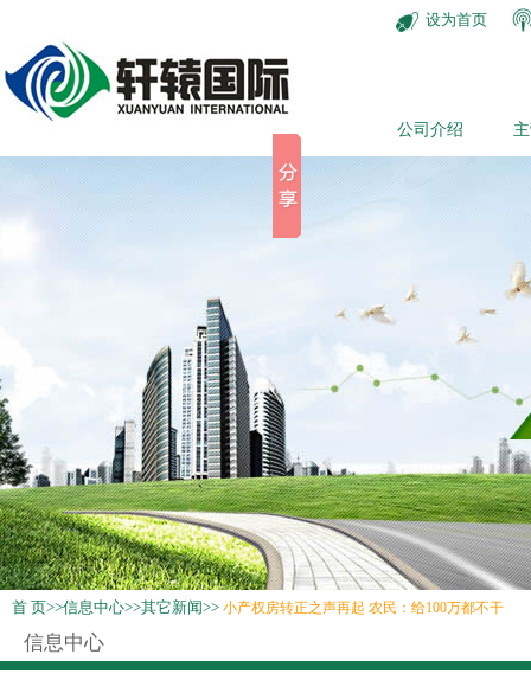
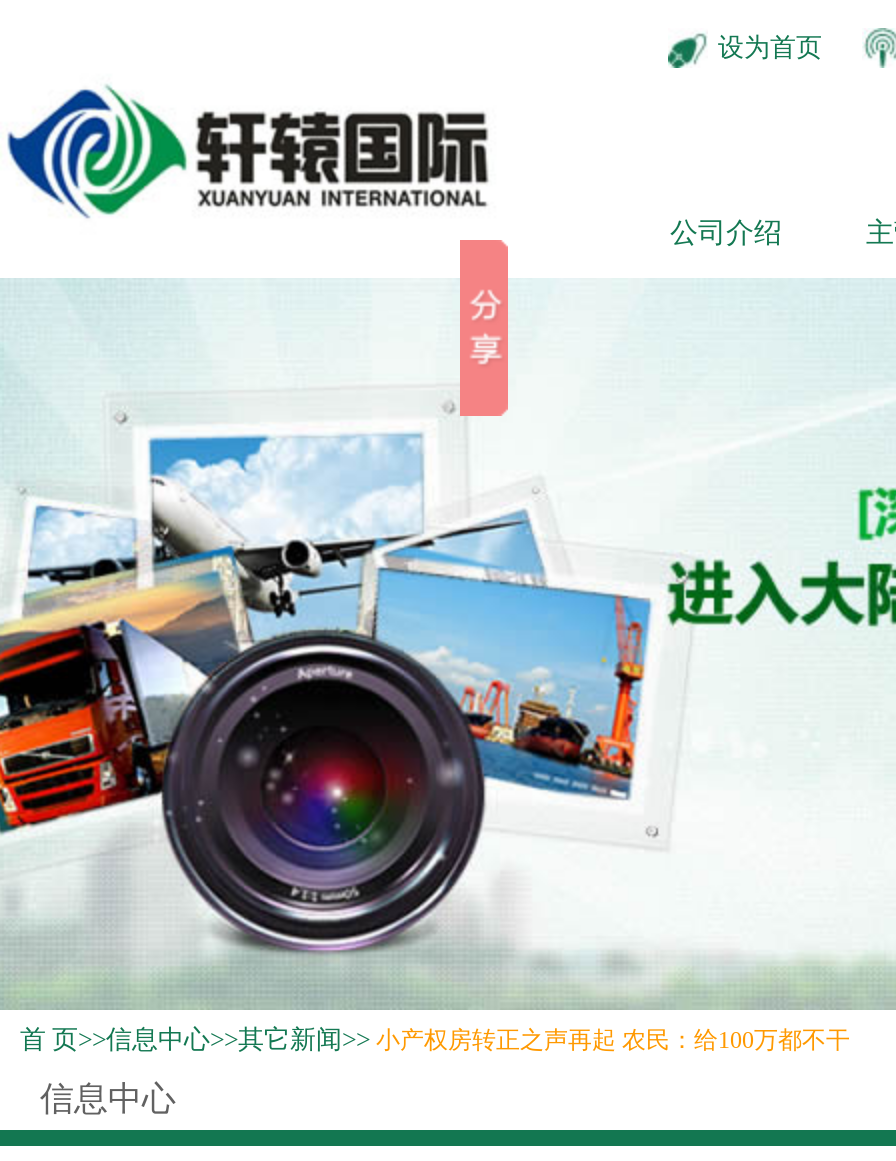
[4,156,527,591] [image] -> [6,280,890,1010] [image]

